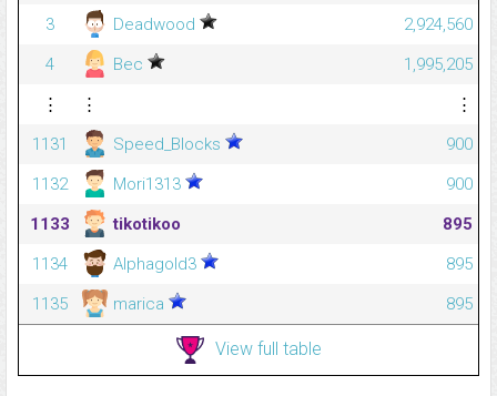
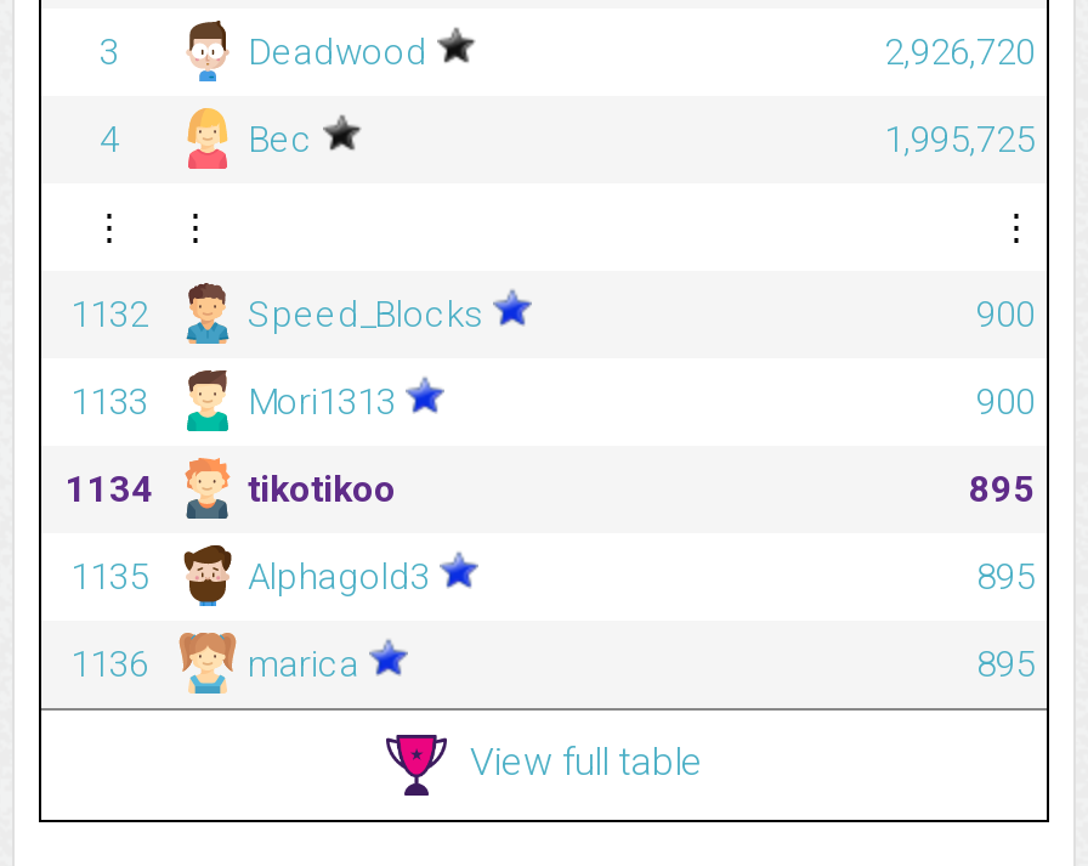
[404,15,473,34] 2,924,560 -> [884,31,1035,74] 2,926,720
[404,54,473,74] 1,995,205 -> [884,118,1035,162] 1,995,725
[32,134,68,154] 1131 -> [70,293,148,337] 1132
[32,174,68,194] 1132 -> [70,380,148,424] 1133
[30,214,181,234] 1133 tikotikoo -> [66,468,396,512] 1134 tikotikoo
[32,254,68,274] 1134 -> [70,555,148,599] 1135
[32,294,68,314] 1135 -> [70,643,148,686] 1136

